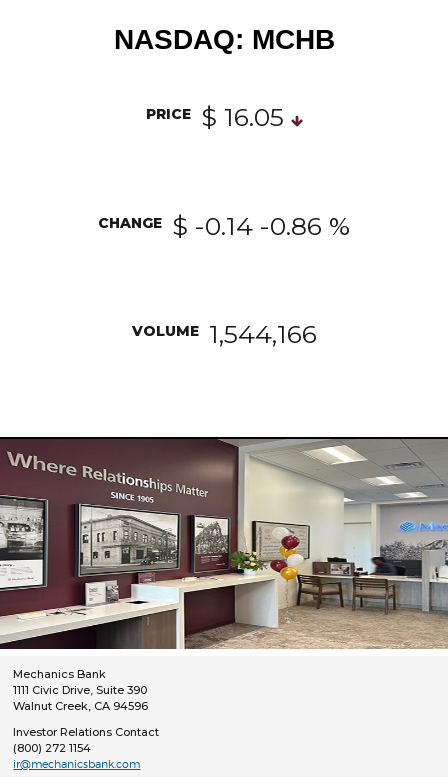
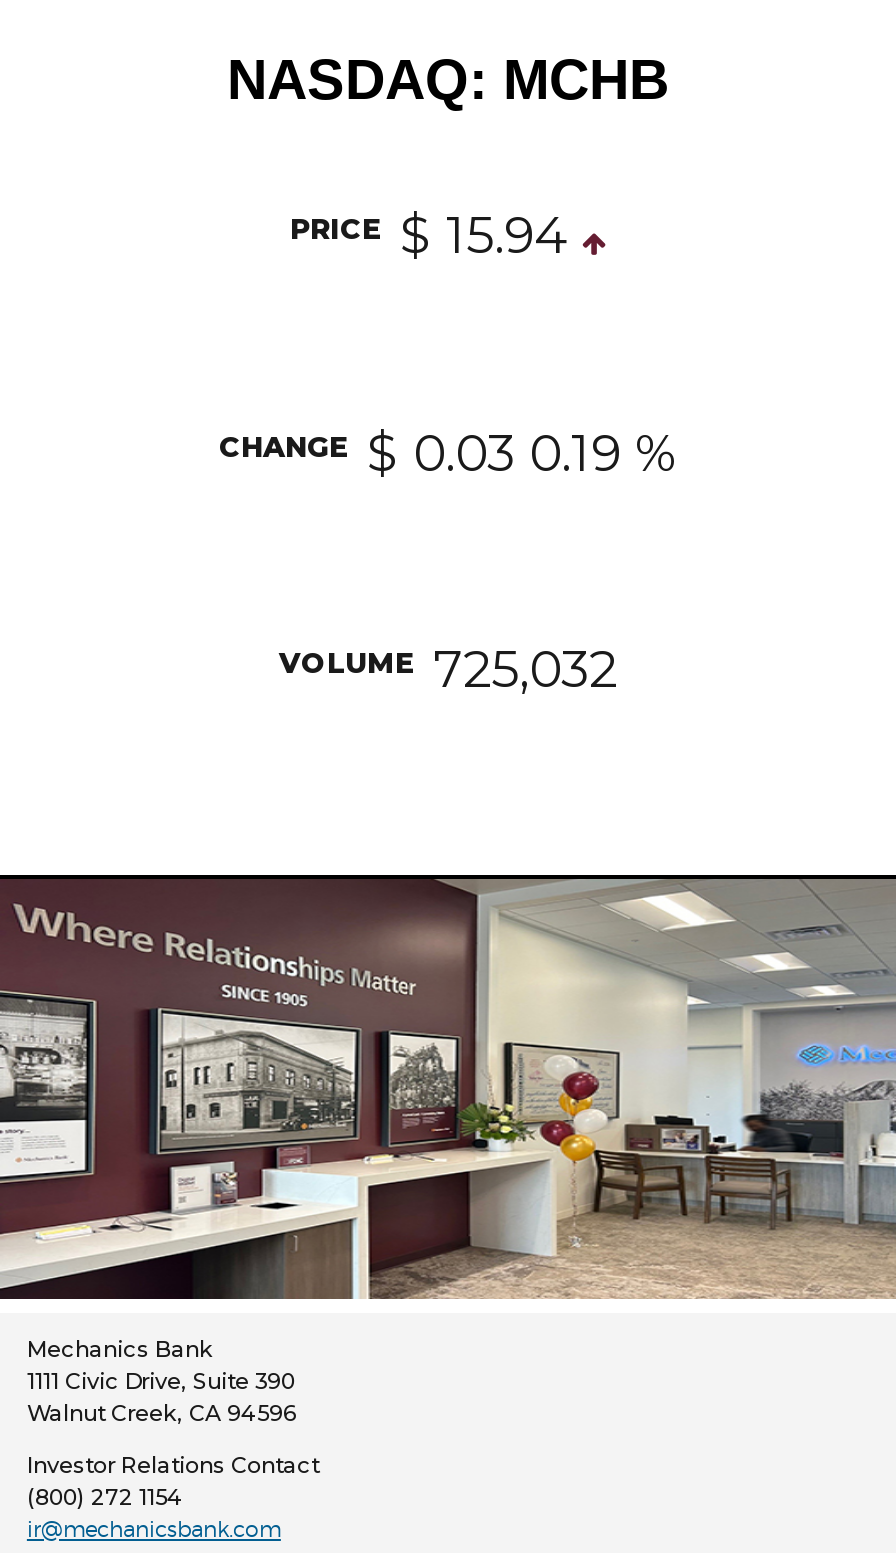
[145,102,290,132] PRICE $ 16.05 -> [290,206,582,266] PRICE $ 15.94
[98,211,350,241] CHANGE $ -0.14 -0.86 % -> [219,423,677,483] CHANGE $ 0.03 0.19 %
[131,319,316,349] VOLUME 1,544,166 -> [279,640,617,700] VOLUME 725,032

